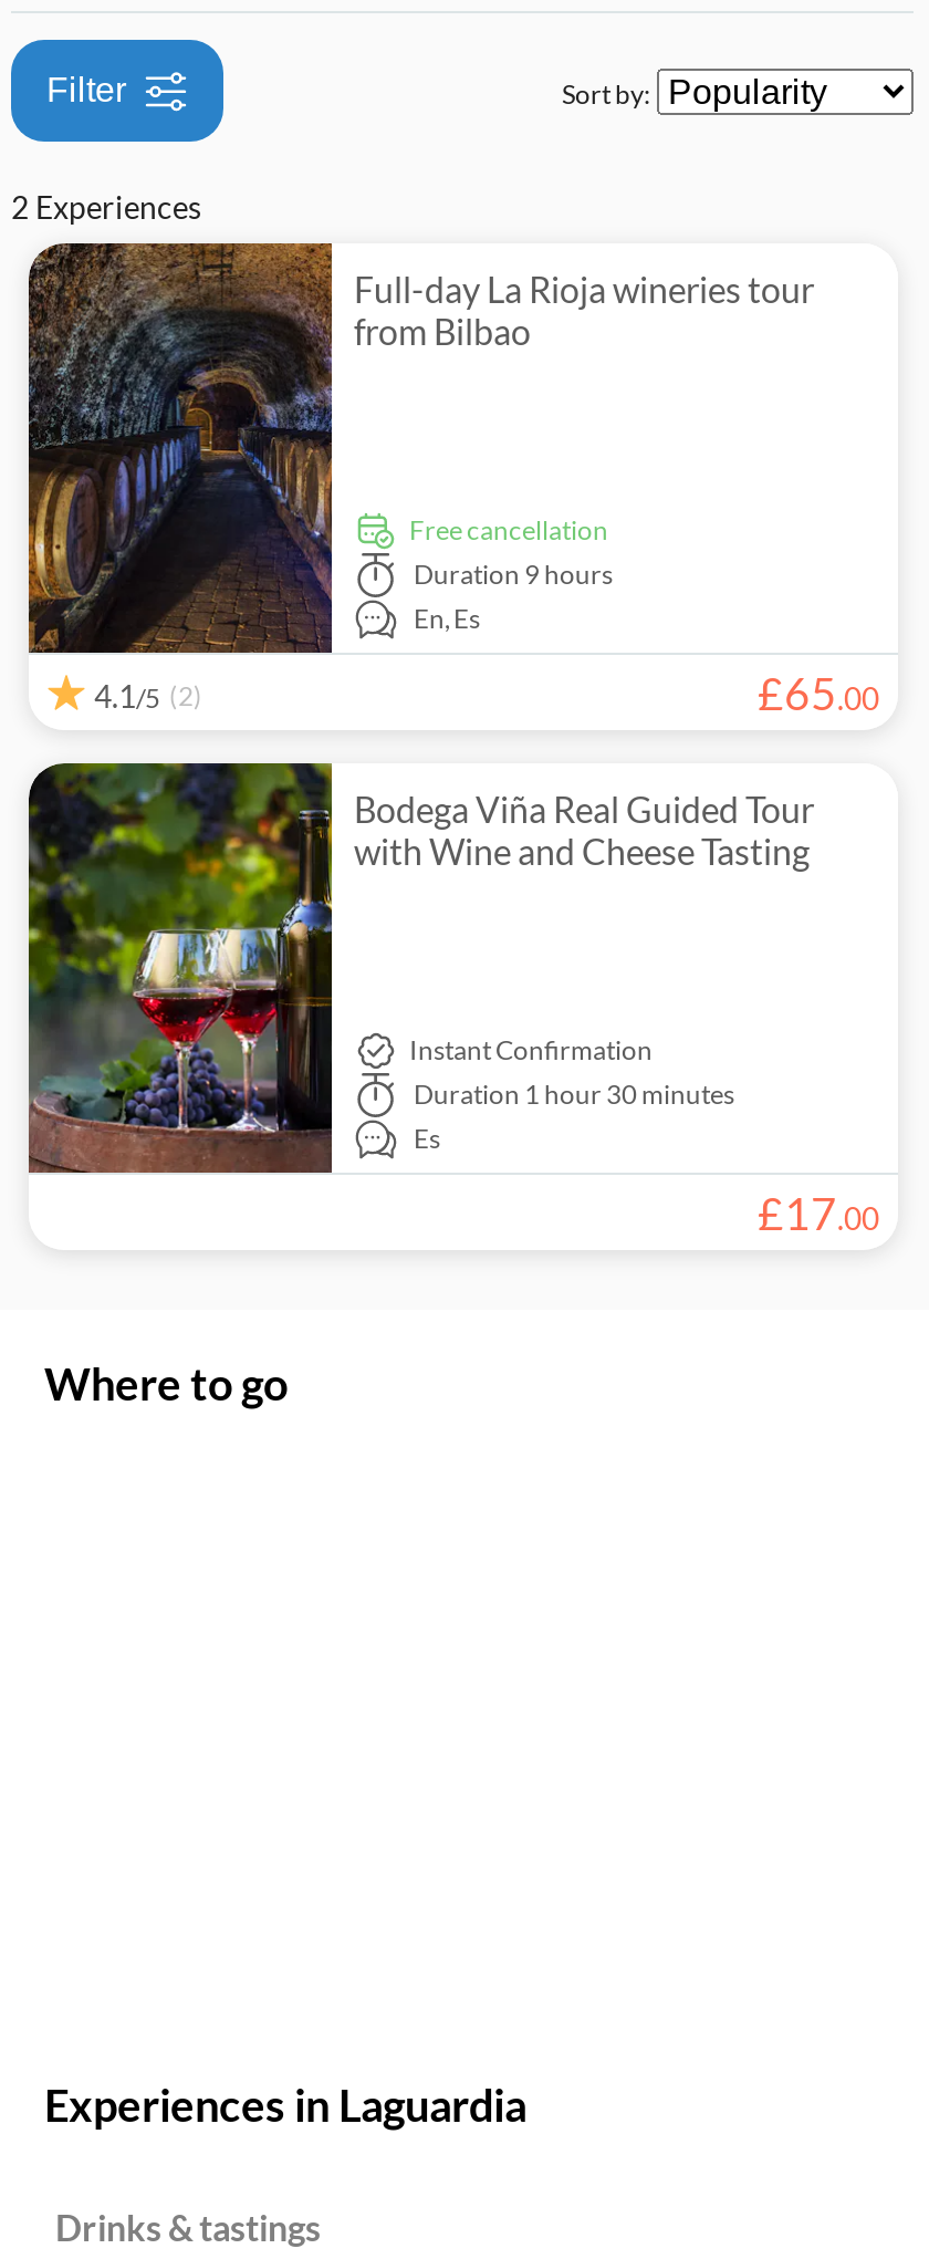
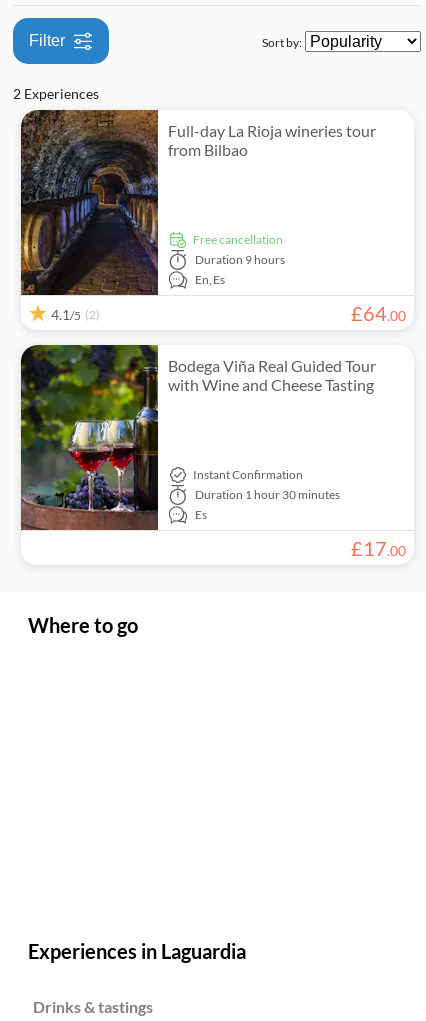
[758,665,879,718] £65. 00 -> [350,300,405,324] £64. 00

